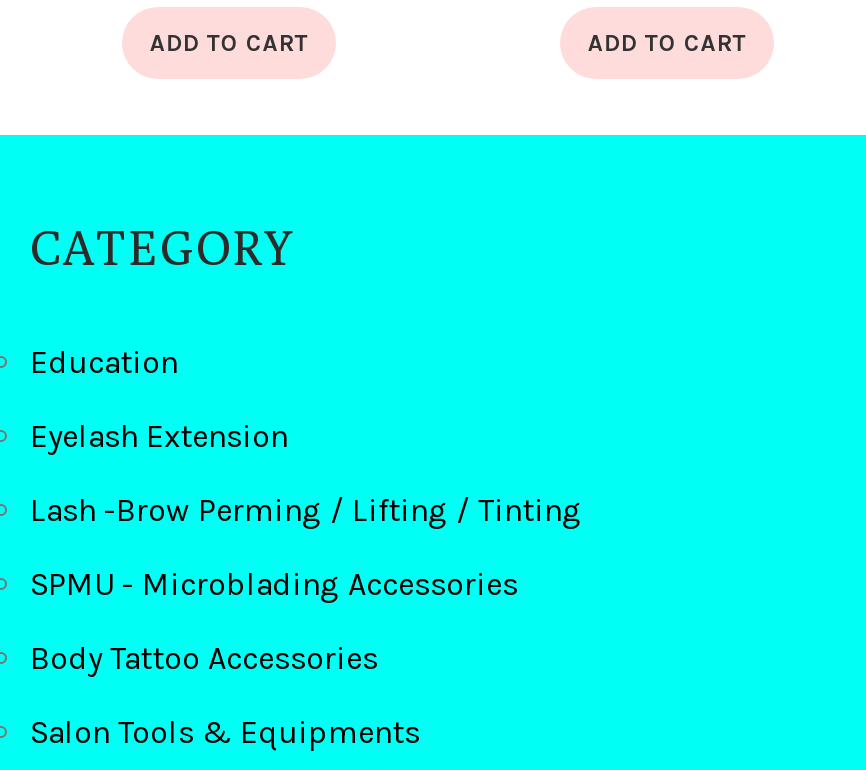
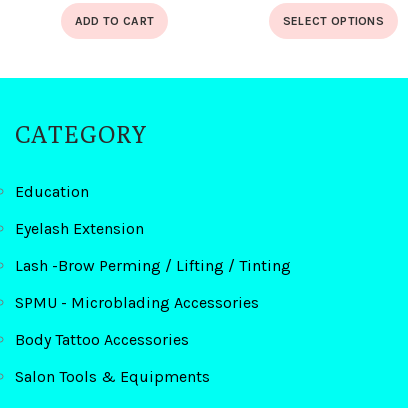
[588,30,746,58] ADD TO CART -> [283,14,384,28] SELECT OPTIONS

